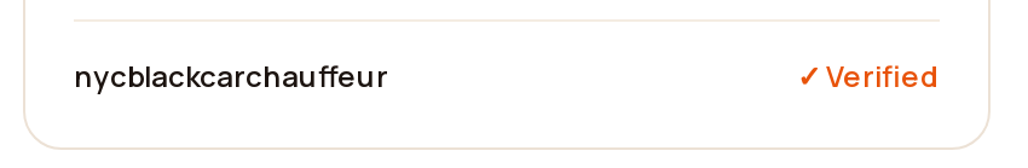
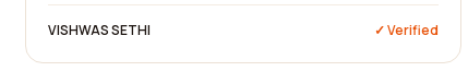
[74,56,388,97] nycblackcarchauffeur -> [48,21,151,39] VISHWAS SETHI

